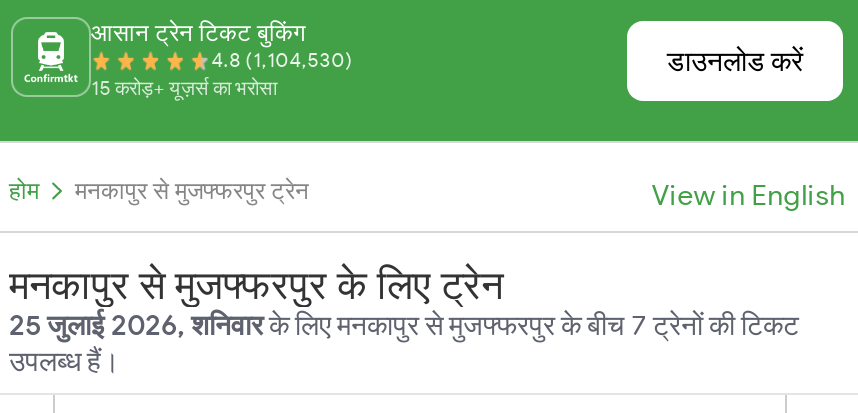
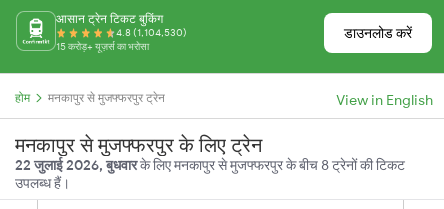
[9,307,799,343] 25 जुलाई 2026, शनिवारके लिए मनकापुर से मुजफ्फरपुर के बीच 7 ट्रेनों की टिकट -> [15,156,405,174] 22 जुलाई 2026, बुधवारके लिए मनकापुर से मुजफ्फरपुर के बीच 8 ट्रेनों की टिकट

